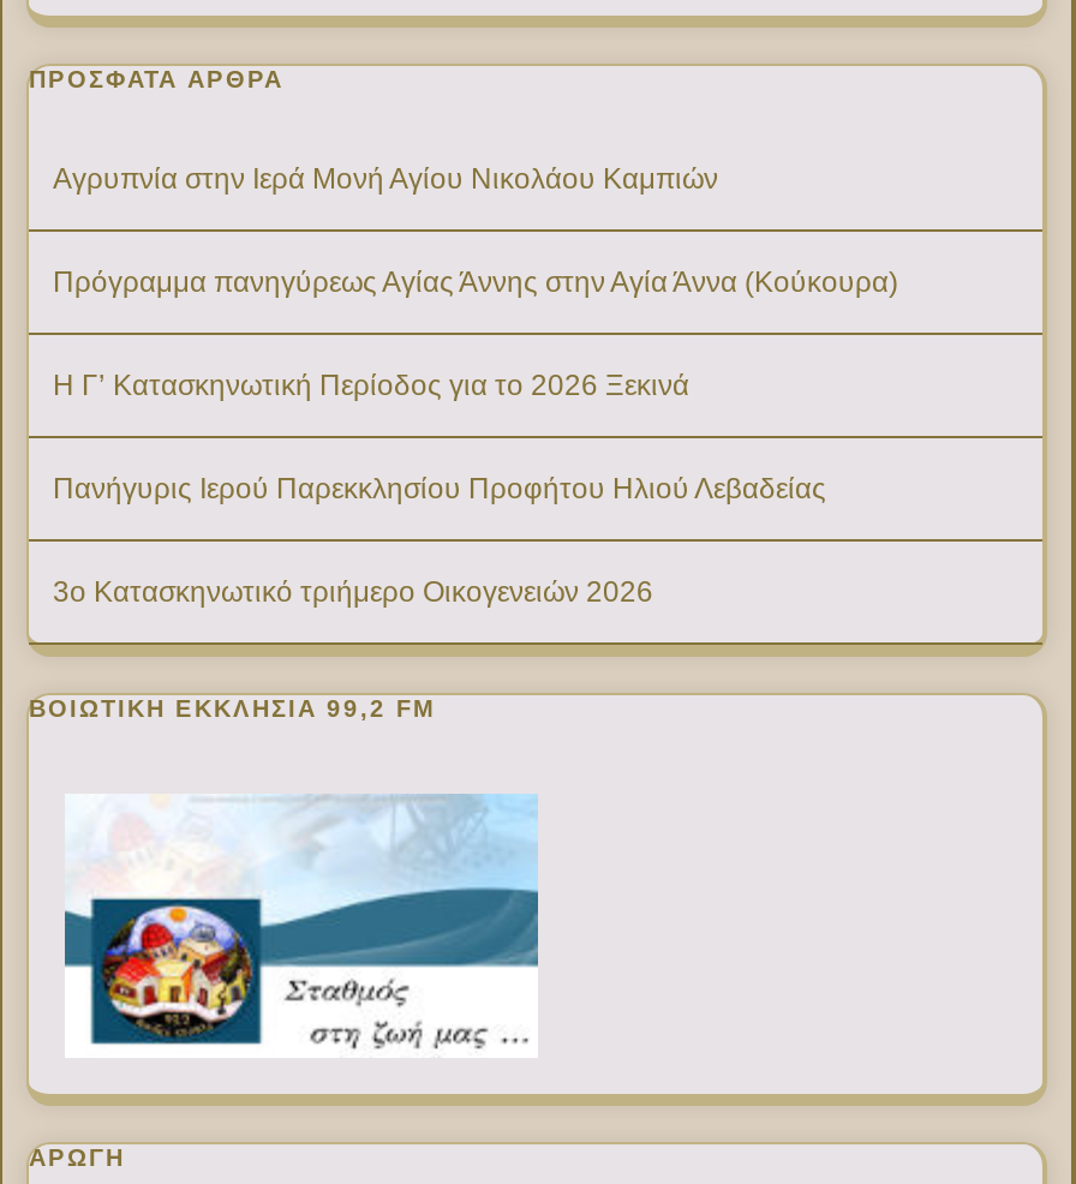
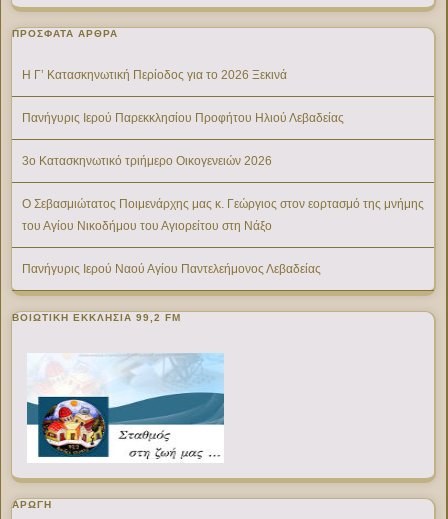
[53,161,898,298] Αγρυπνία στην Ιερά Μονή Αγίου Νικολάου Καμπιών | Πρόγραμμα πανηγύρεως Αγίας Άννης στην Αγία Άννα (Κούκουρα) -> none
moved [53,368,826,505] -> [22,68,344,125]: Η Γ’ Κατασκηνωτική Περίοδος για το 2026 Ξεκινά | Πανήγυρις Ιερού Παρεκκλησίου Προφήτου Ηλιού Λεβαδείας
none -> [22,197,424,276] Ο Σεβασμιώτατος Ποιμενάρχης μας κ. Γεώργιος στον εορτασμό της μνήμης | του Αγίου Νικοδήμου του Αγιορείτου στη Νάξο | Πανήγυρις Ιερού Ναού Αγίου Παντελεήμονος Λεβαδείας

